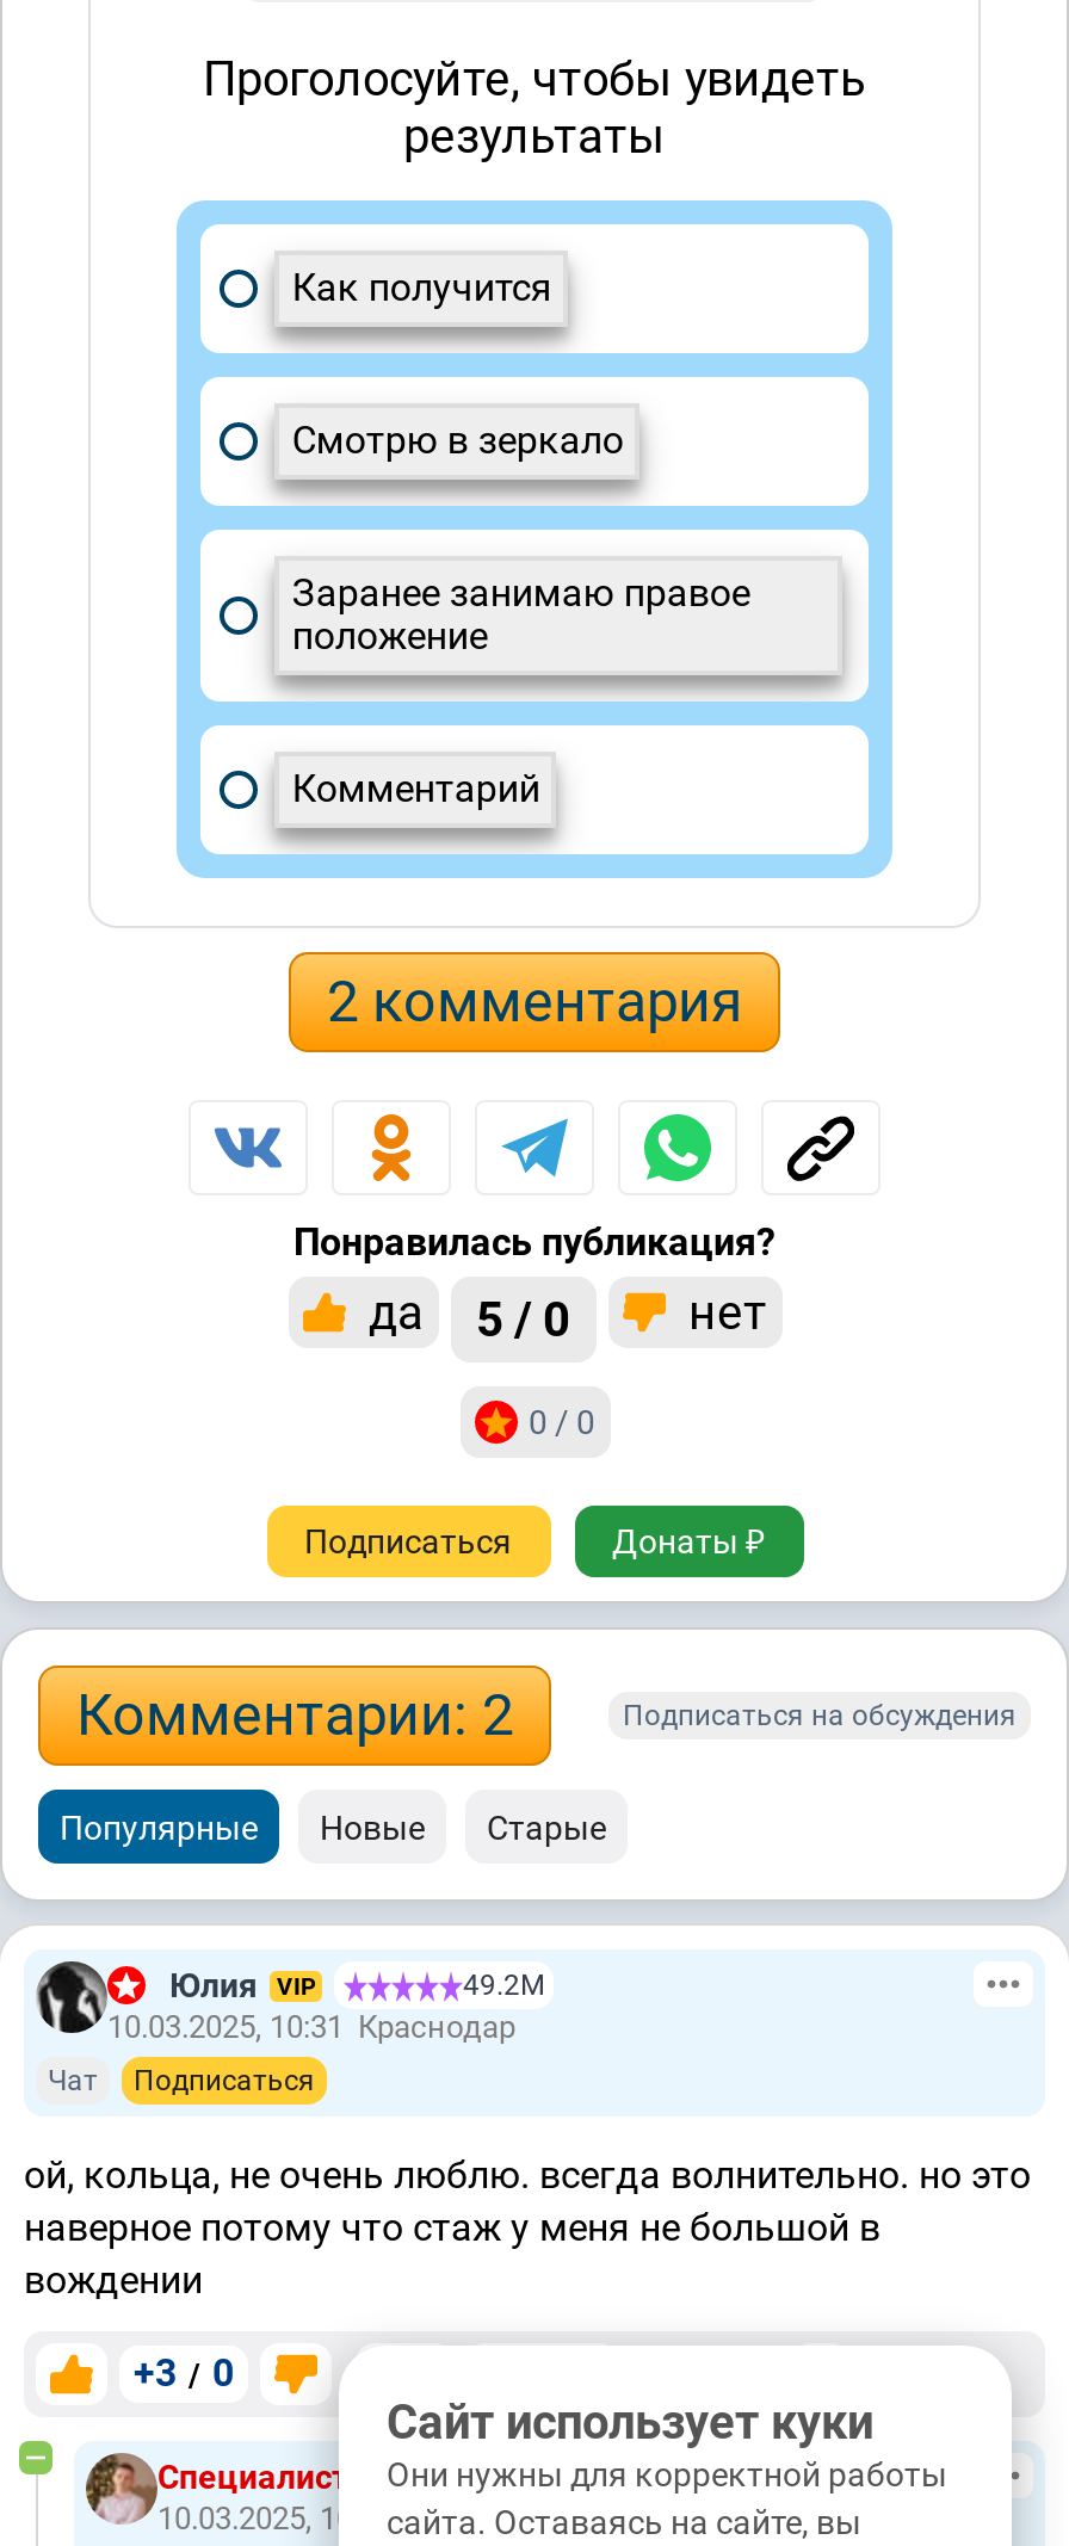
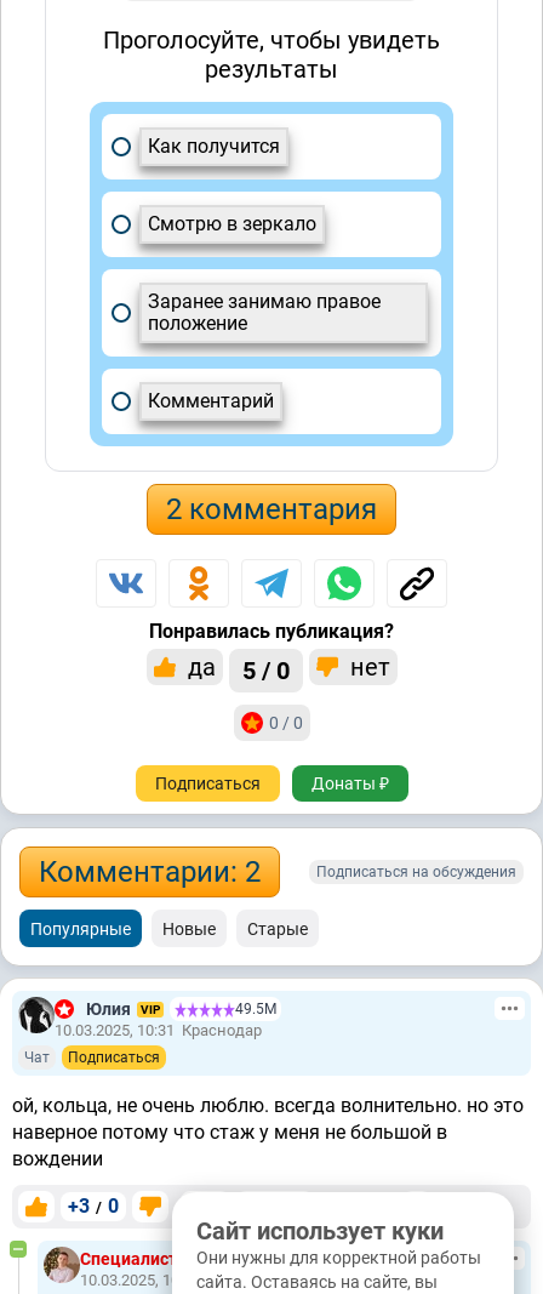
[463,1969,544,2002] 49.2М -> [235,1001,276,1018] 49.5М

